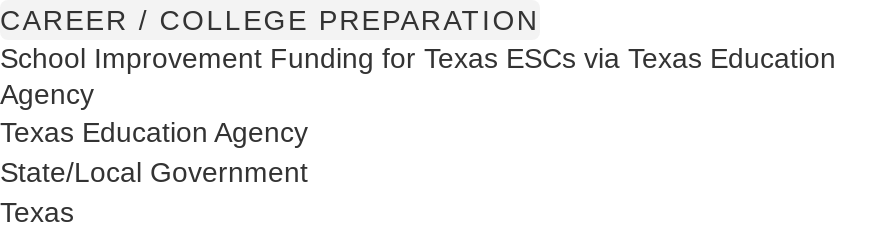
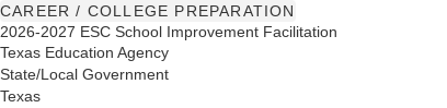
[0,42,836,110] School Improvement Funding for Texas ESCs via Texas Education | Agency -> [0,23,337,40] 2026-2027 ESC School Improvement Facilitation

